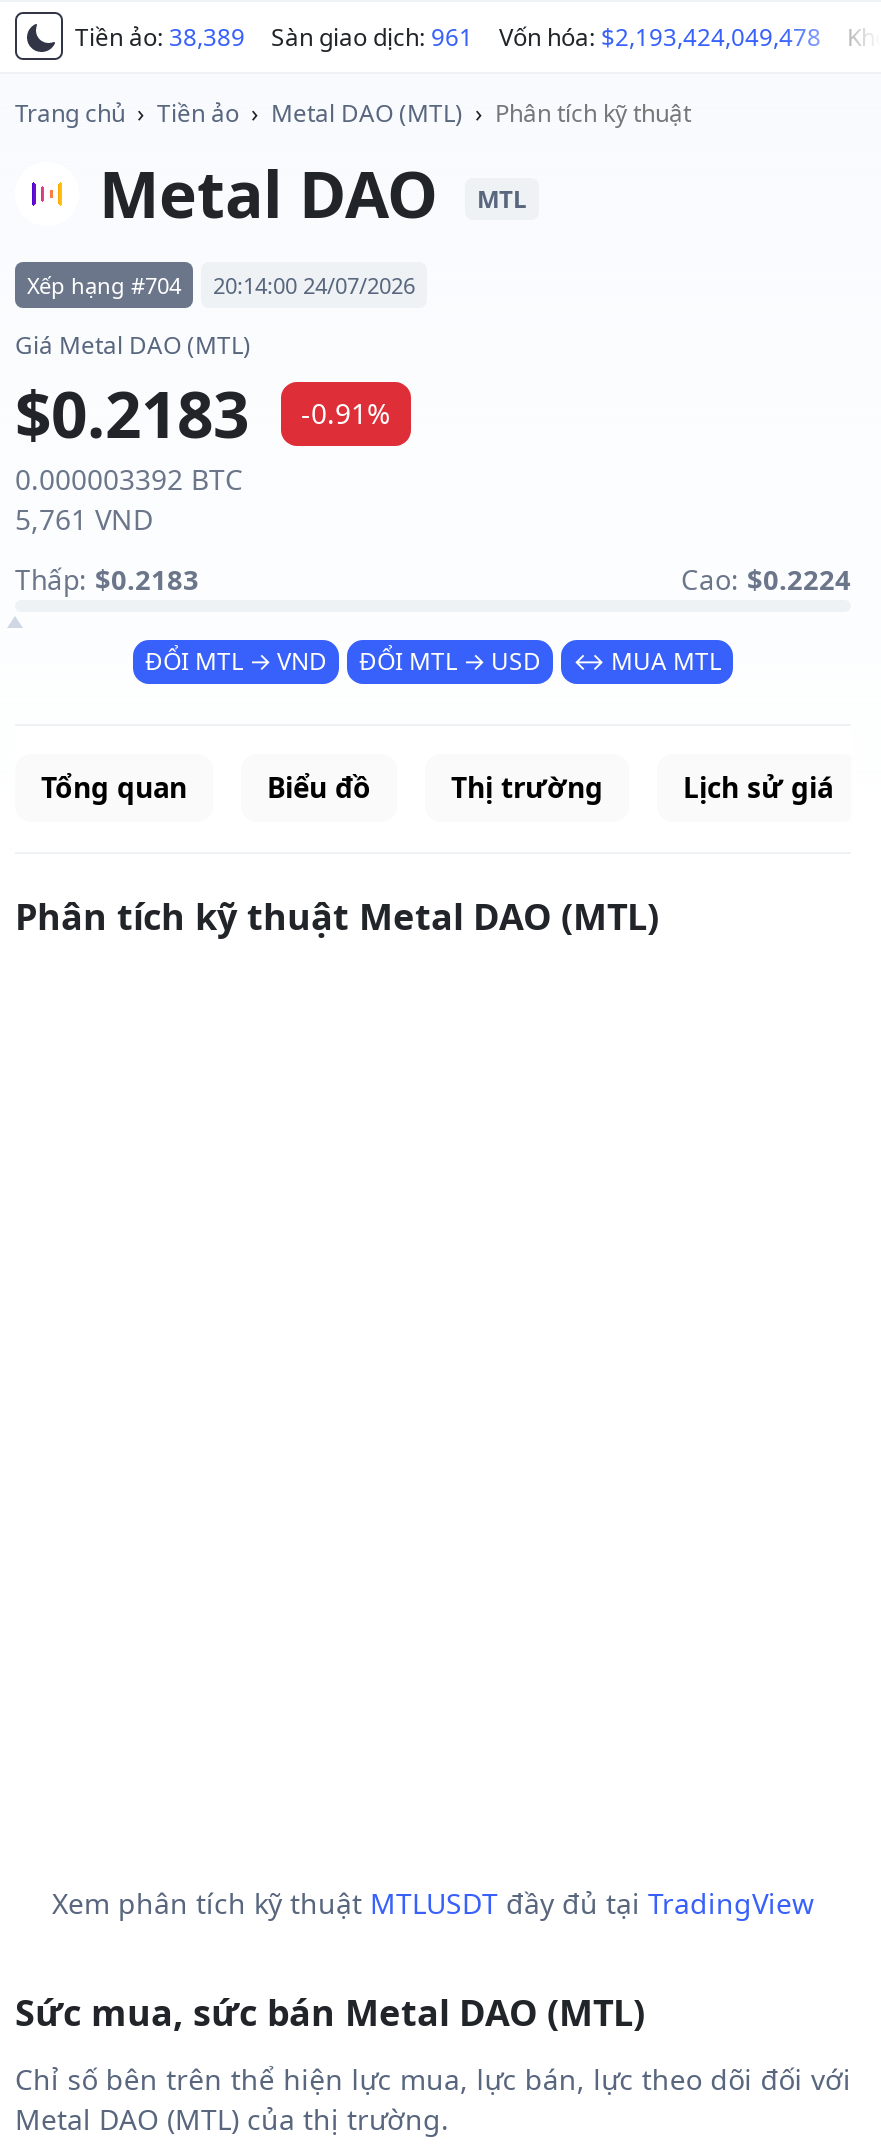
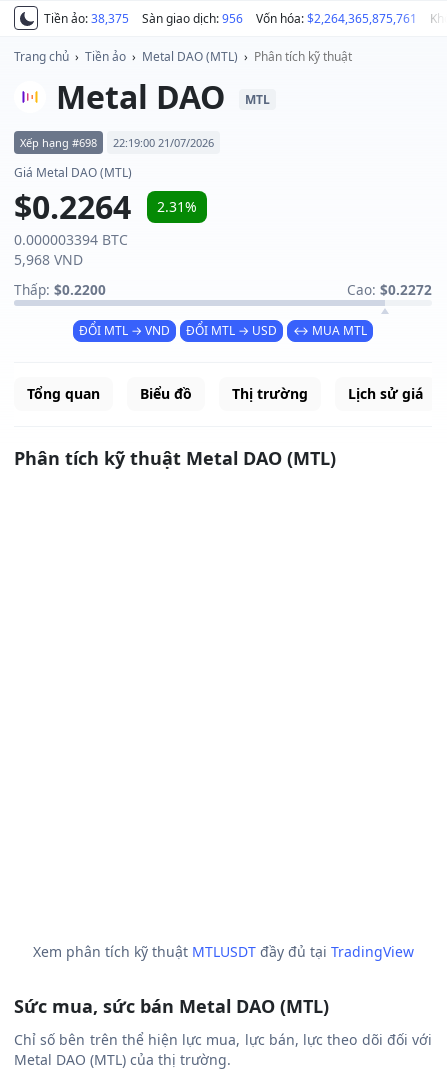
[75,20,245,54] Tiền ảo: 38,389 -> [44,10,129,27] Tiền ảo: 38,375
[271,20,473,54] Sàn giao dịch: 961 -> [142,10,243,27] Sàn giao dịch: 956
[499,20,821,54] Vốn hóa: $2,193,424,049,478 -> [256,10,417,27] Vốn hóa: $2,264,365,875,761
[27,270,181,300] Xếp hạng #704 -> [20,135,97,150] Xếp hạng #698
[213,270,415,300] 20:14:00 24/07/2026 -> [113,135,214,150] 22:19:00 21/07/2026
[15,370,249,456] $0.2183 -> [14,185,131,228] $0.2264
[301,394,391,432] -0.91% -> [157,197,197,216] 2.31%
[15,460,243,498] 0.000003392 BTC -> [14,230,128,249] 0.000003394 BTC
[15,500,153,538] 5,761 VND -> [14,250,83,269] 5,968 VND
[15,560,199,598] Thấp: $0.2183 -> [14,280,106,299] Thấp: $0.2200
[681,560,851,598] Cao: $0.2224 -> [347,280,432,299] Cao: $0.2272

